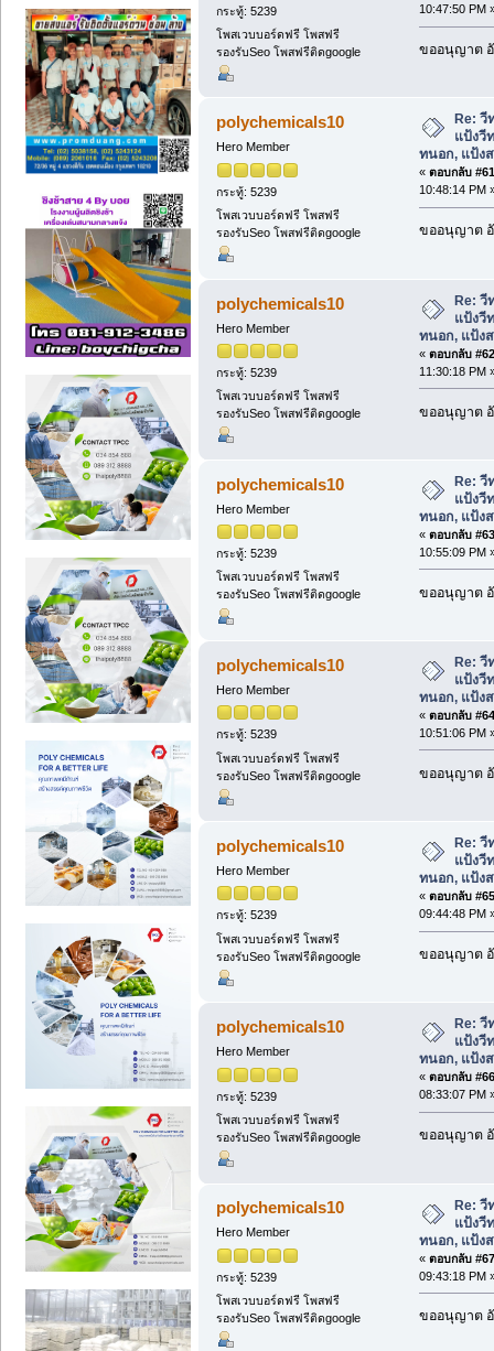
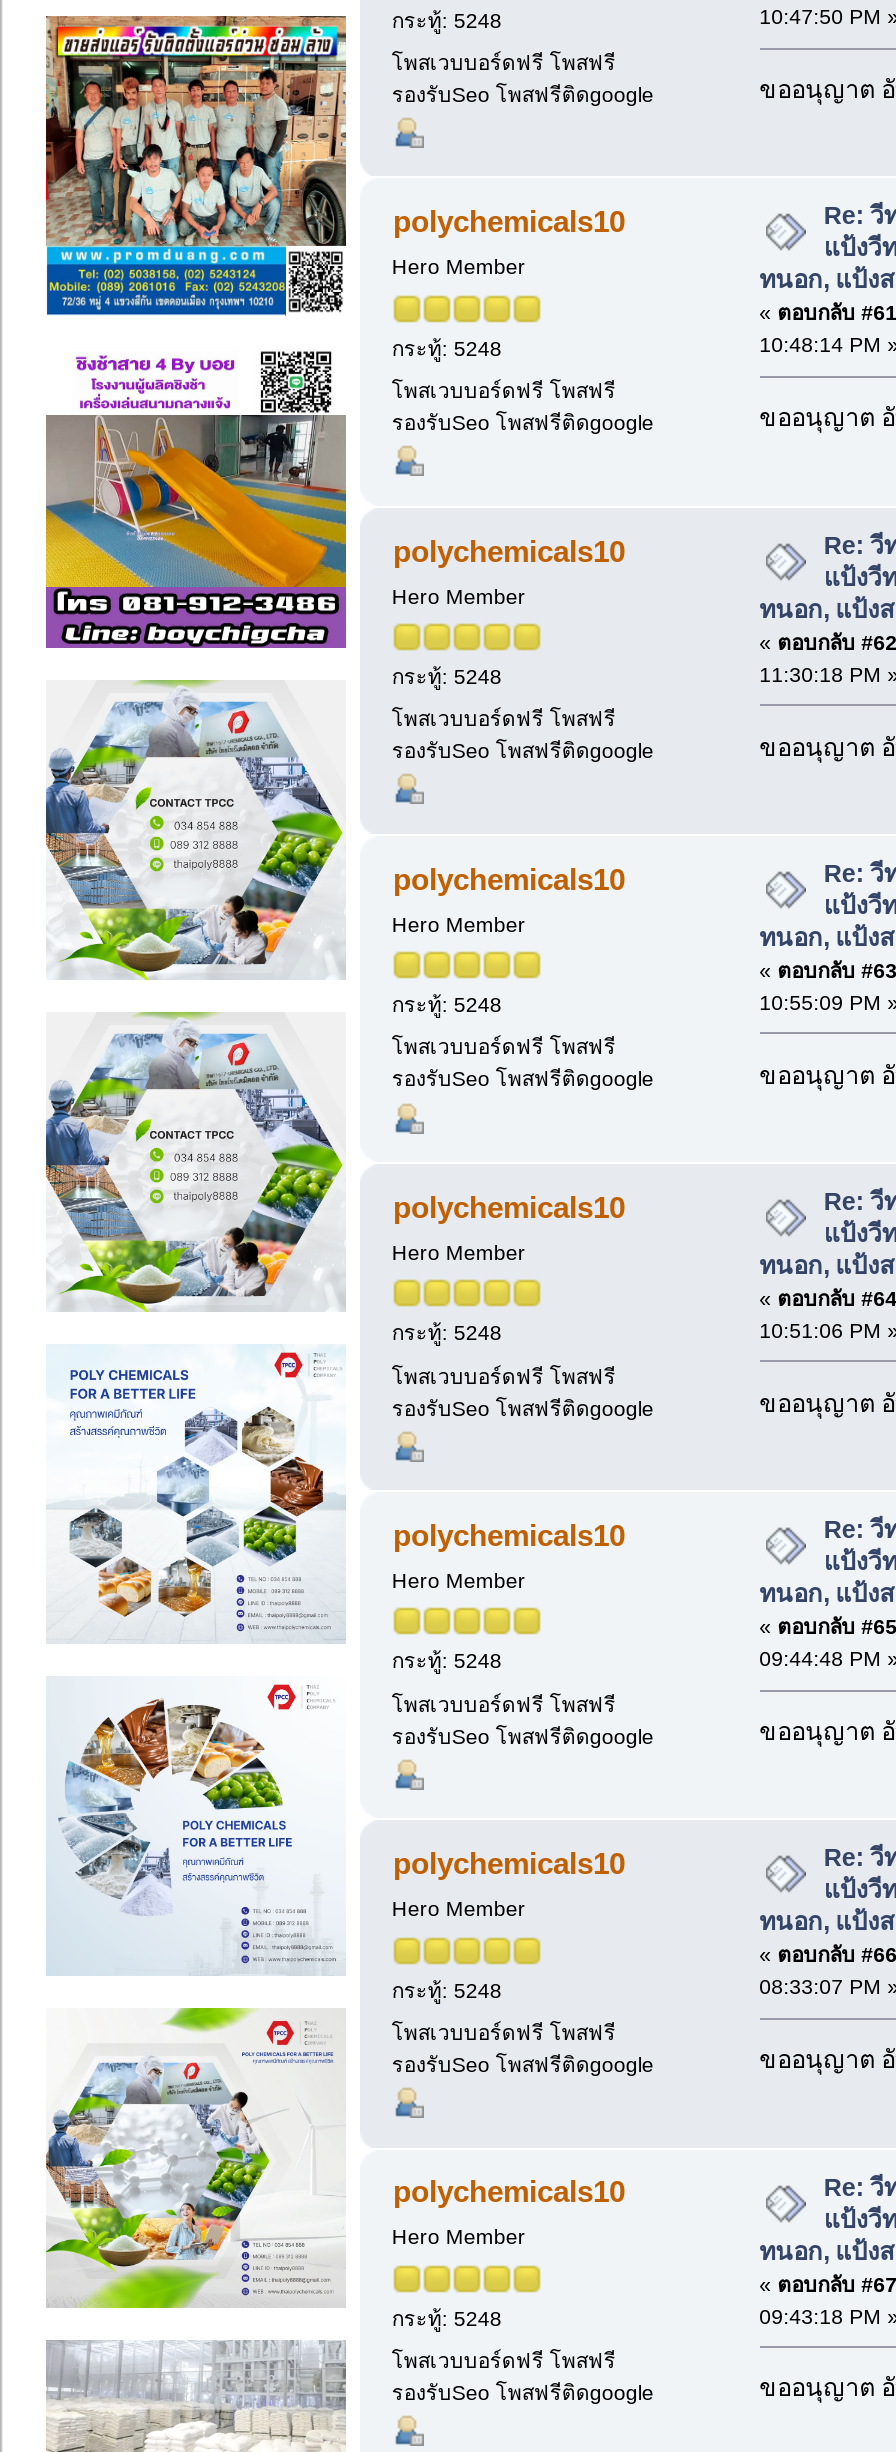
[216,4,277,17] กระทู้: 5239 -> [392,7,502,31] กระทู้: 5248
[216,185,277,198] กระทู้: 5239 -> [392,335,502,359] กระทู้: 5248
[216,366,277,379] กระทู้: 5239 -> [392,664,502,688] กระทู้: 5248
[216,547,277,560] กระทู้: 5239 -> [392,992,502,1016] กระทู้: 5248
[216,728,277,741] กระทู้: 5239 -> [392,1320,502,1344] กระทู้: 5248
[216,908,277,922] กระทู้: 5239 -> [392,1649,502,1673] กระทู้: 5248
[216,1089,277,1103] กระทู้: 5239 -> [392,1977,502,2001] กระทู้: 5248
[216,1270,277,1284] กระทู้: 5239 -> [392,2306,502,2330] กระทู้: 5248

